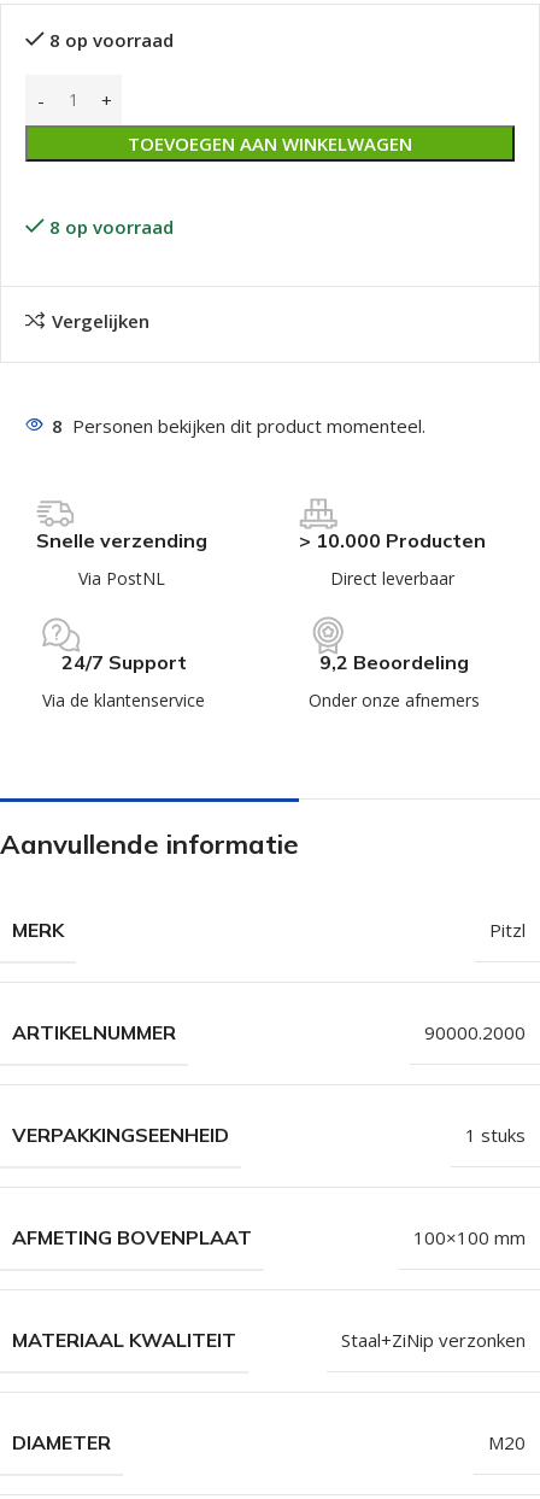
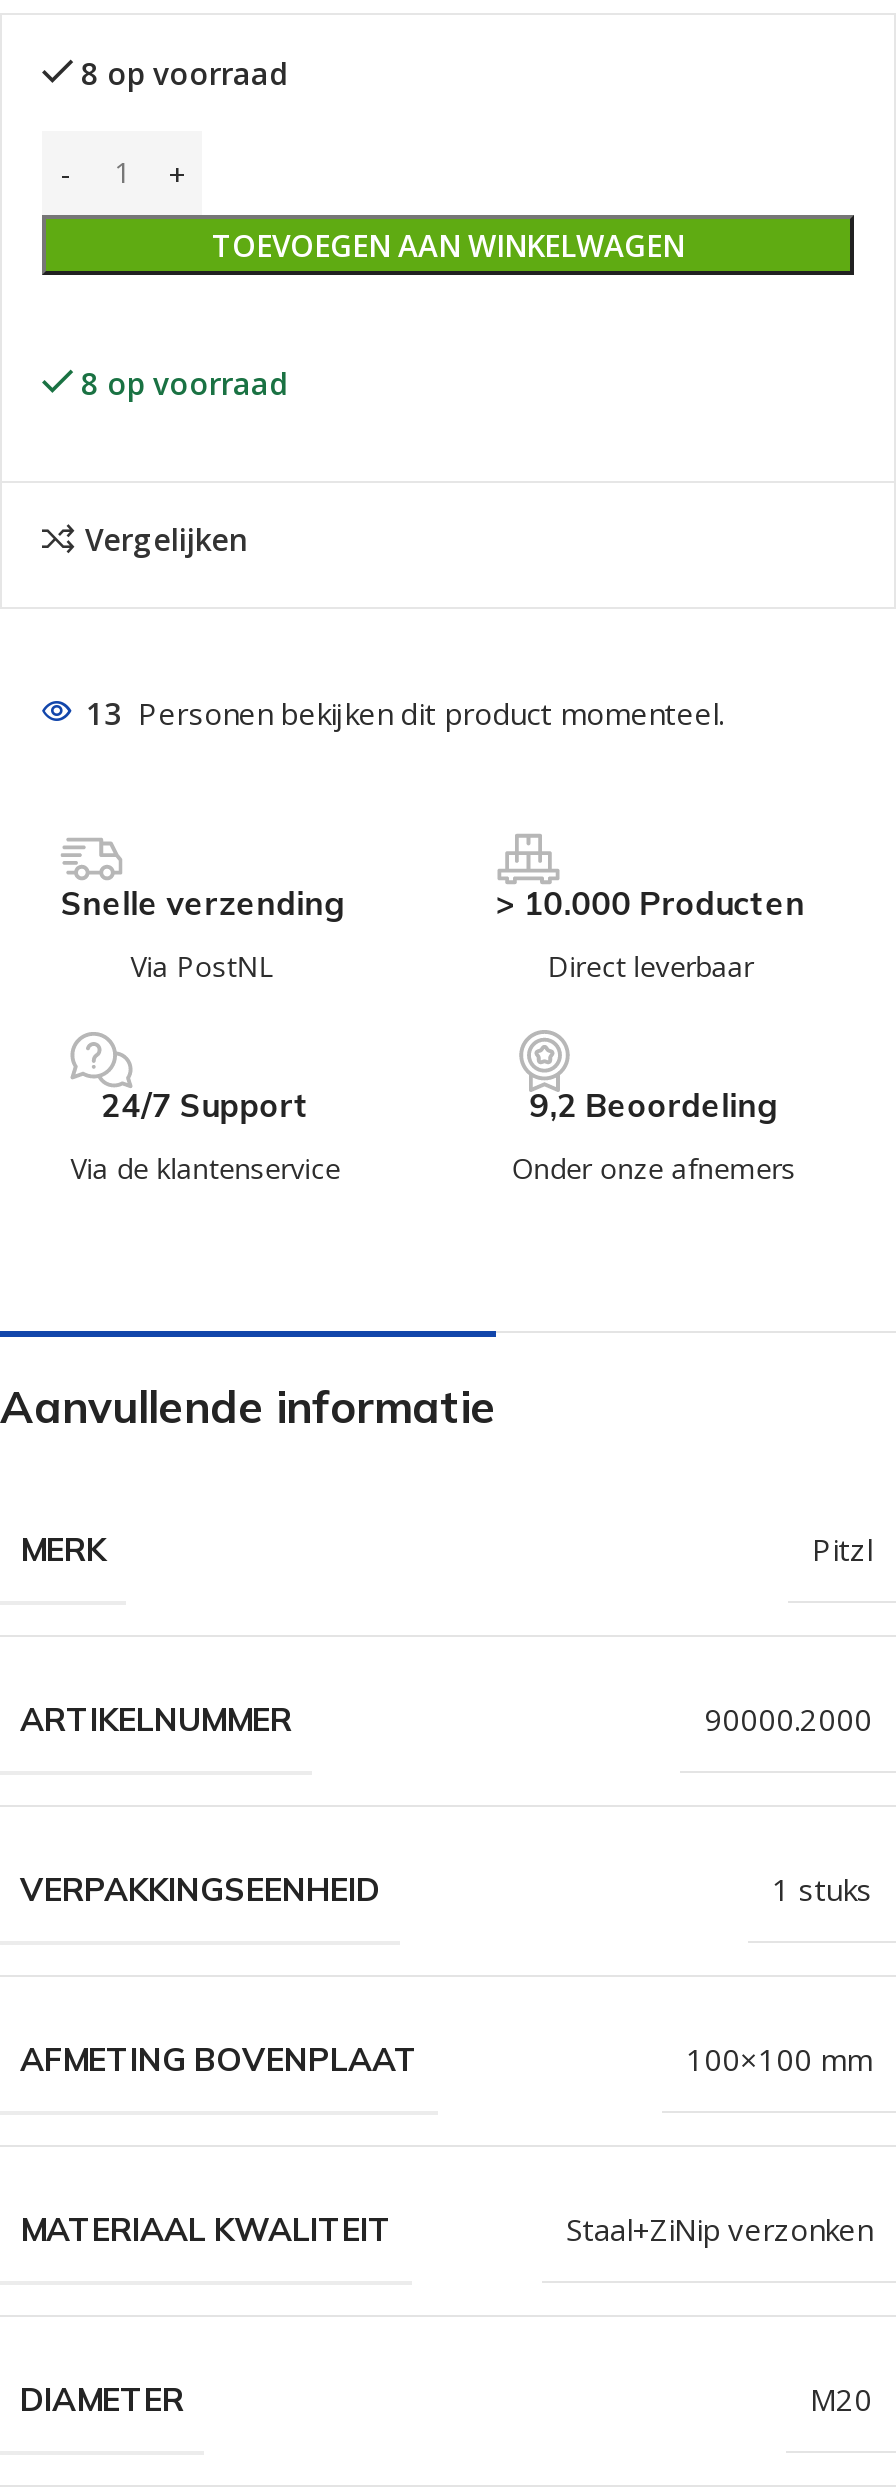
[52,414,425,438] 8 Personen bekijken dit product momenteel. -> [86,693,724,733] 13 Personen bekijken dit product momenteel.

